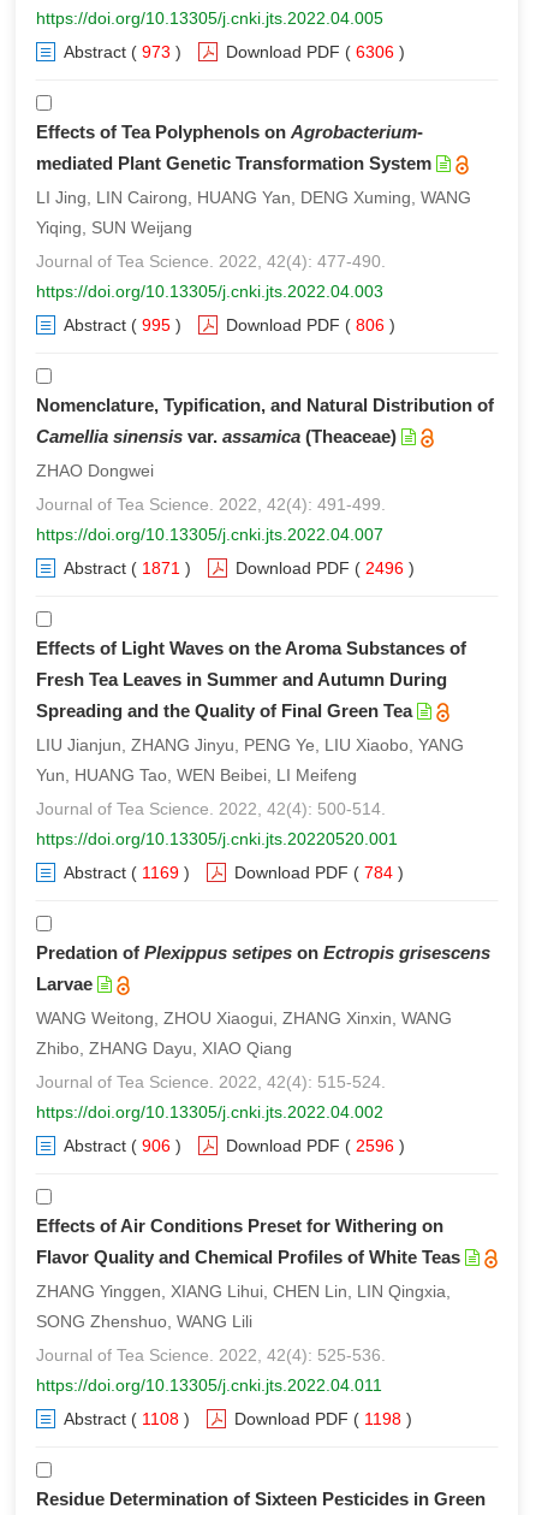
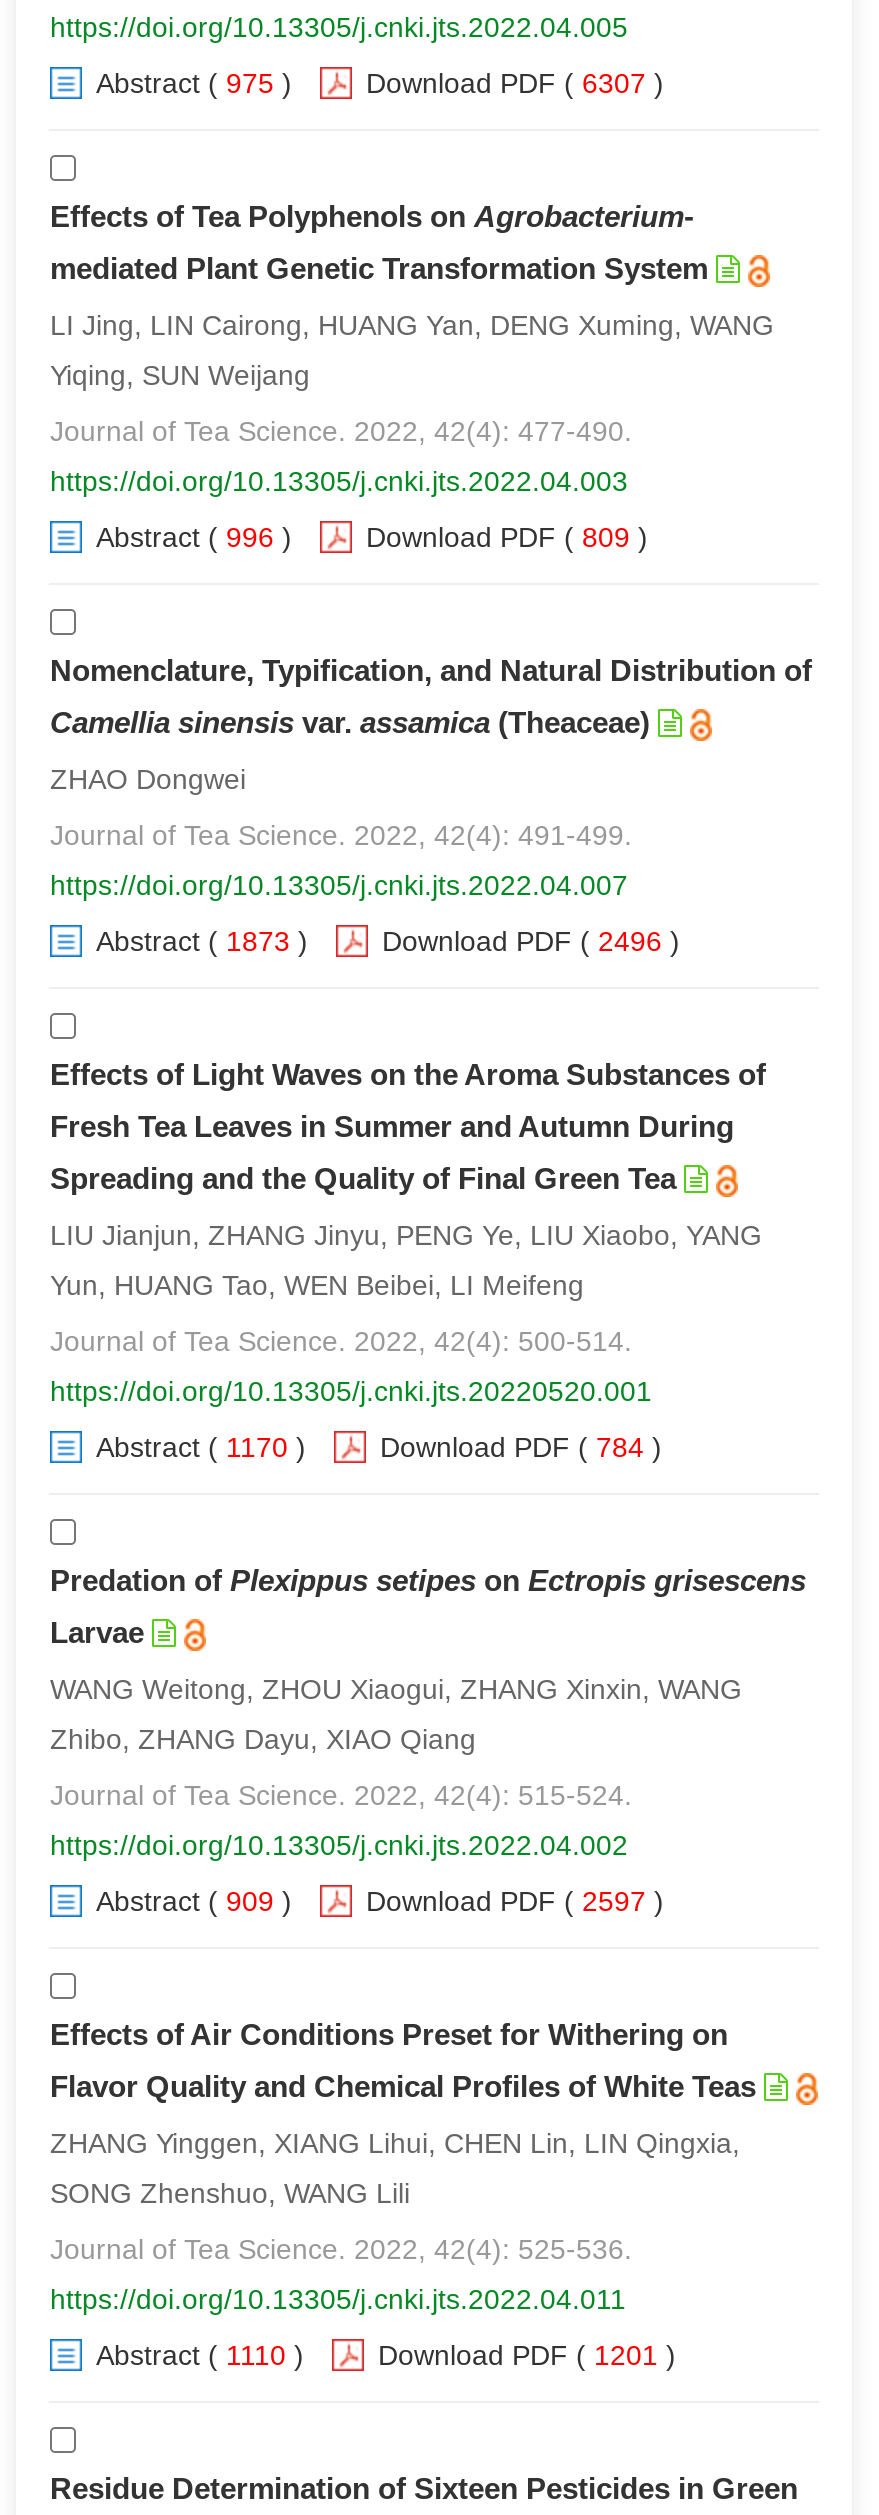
[64,42,186,61] Abstract ( 973) -> [96,66,300,98] Abstract ( 975)
[226,42,405,61] Download PDF ( 6306) -> [366,66,664,98] Download PDF ( 6307)
[64,315,186,334] Abstract ( 995) -> [96,520,300,552] Abstract ( 996)
[226,315,395,334] Download PDF ( 806) -> [366,520,648,552] Download PDF ( 809)
[64,558,196,577] Abstract ( 1871) -> [96,924,316,956] Abstract ( 1873)
[64,862,195,881] Abstract ( 1169) -> [96,1430,314,1462] Abstract ( 1170)
[64,1135,186,1155] Abstract ( 906) -> [96,1884,300,1916] Abstract ( 909)
[226,1135,405,1155] Download PDF ( 2596) -> [366,1884,664,1916] Download PDF ( 2597)
[64,1409,195,1428] Abstract ( 1108) -> [96,2338,312,2370] Abstract ( 1110)
[234,1409,412,1428] Download PDF ( 1198) -> [378,2338,676,2370] Download PDF ( 1201)

